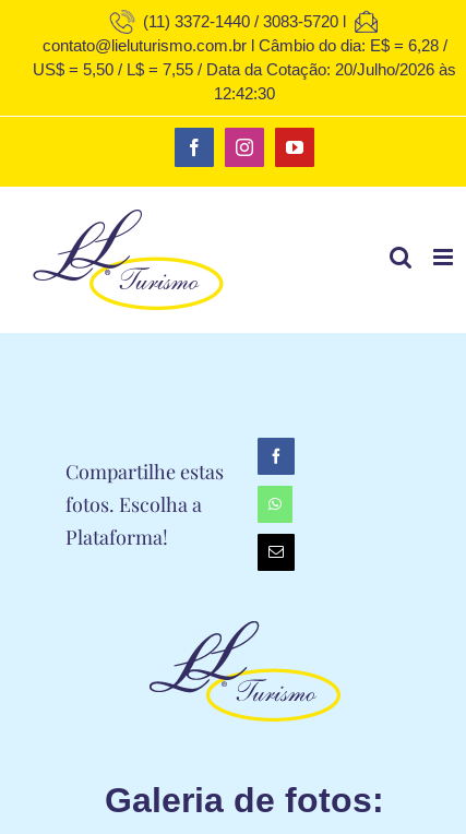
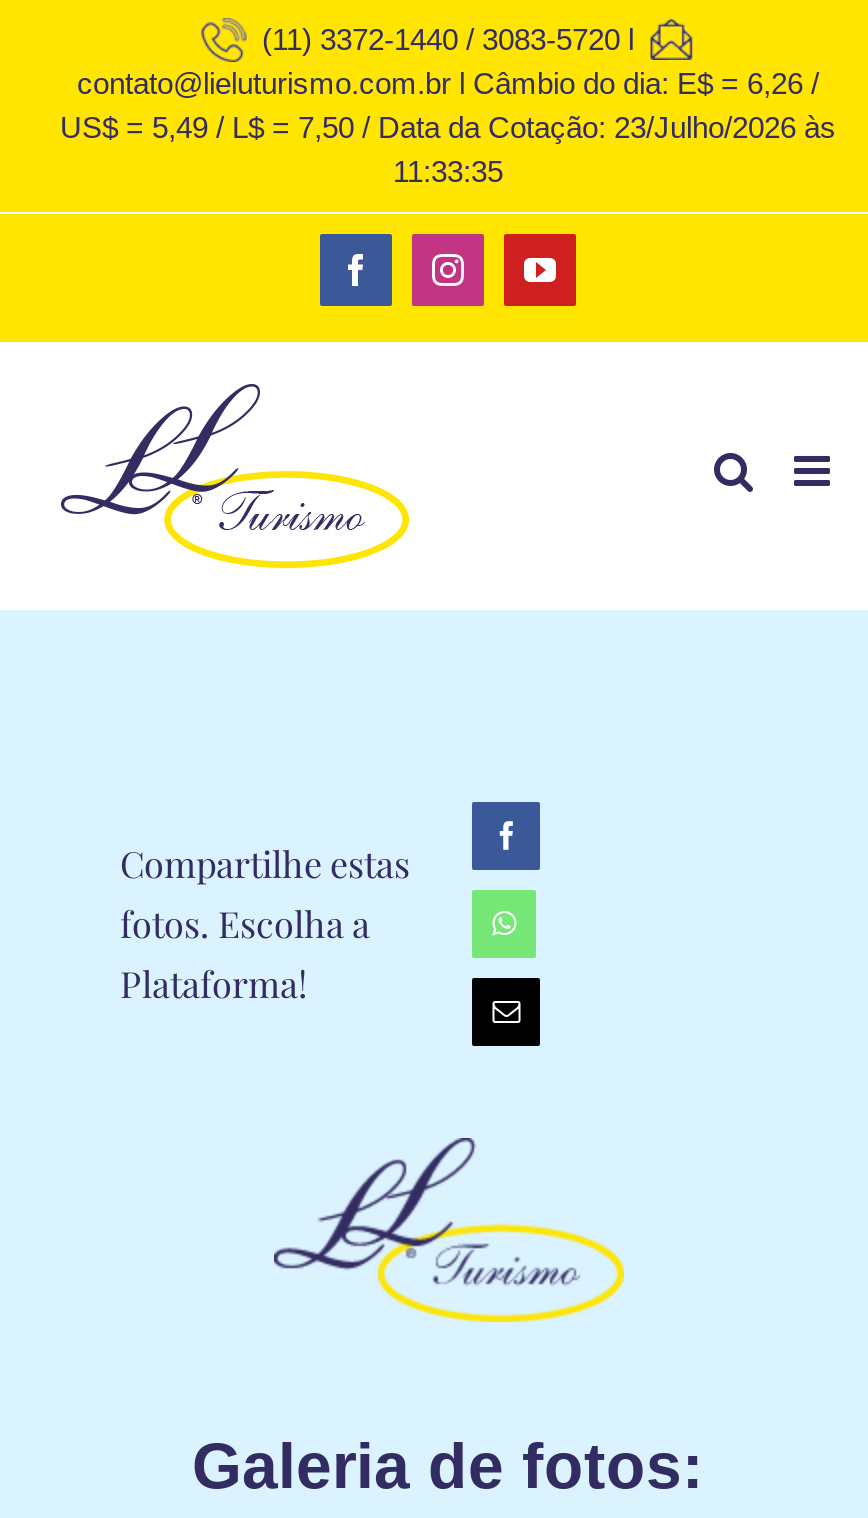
[42,36,447,55] contato@lieluturismo.com.br l Câmbio do dia: E$ = 6,28 / -> [77,66,819,100] contato@lieluturismo.com.br l Câmbio do dia: E$ = 6,26 /
[33,60,456,79] US$ = 5,50 / L$ = 7,55 / Data da Cotação: 20/Julho/2026 às -> [60,110,836,144] US$ = 5,49 / L$ = 7,50 / Data da Cotação: 23/Julho/2026 às
[214,84,275,103] 12:42:30 -> [393,154,503,188] 11:33:35

